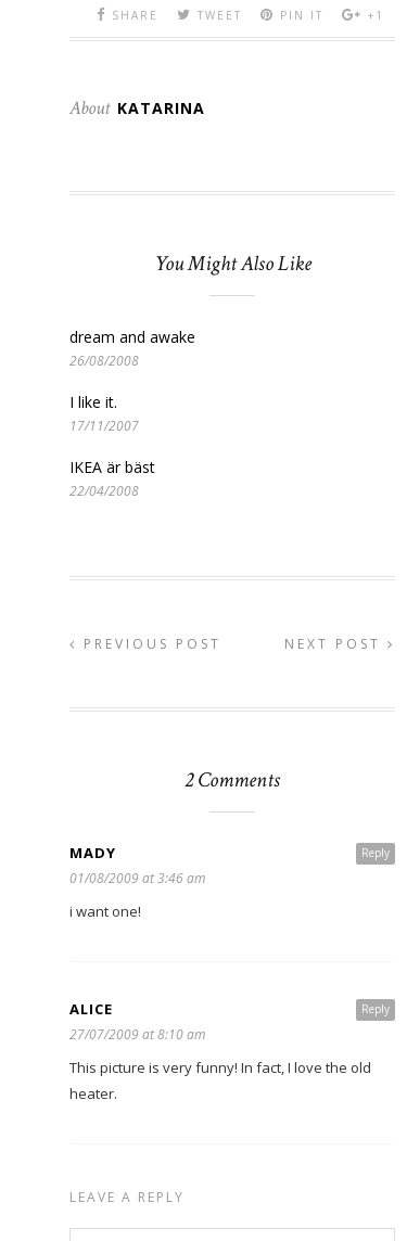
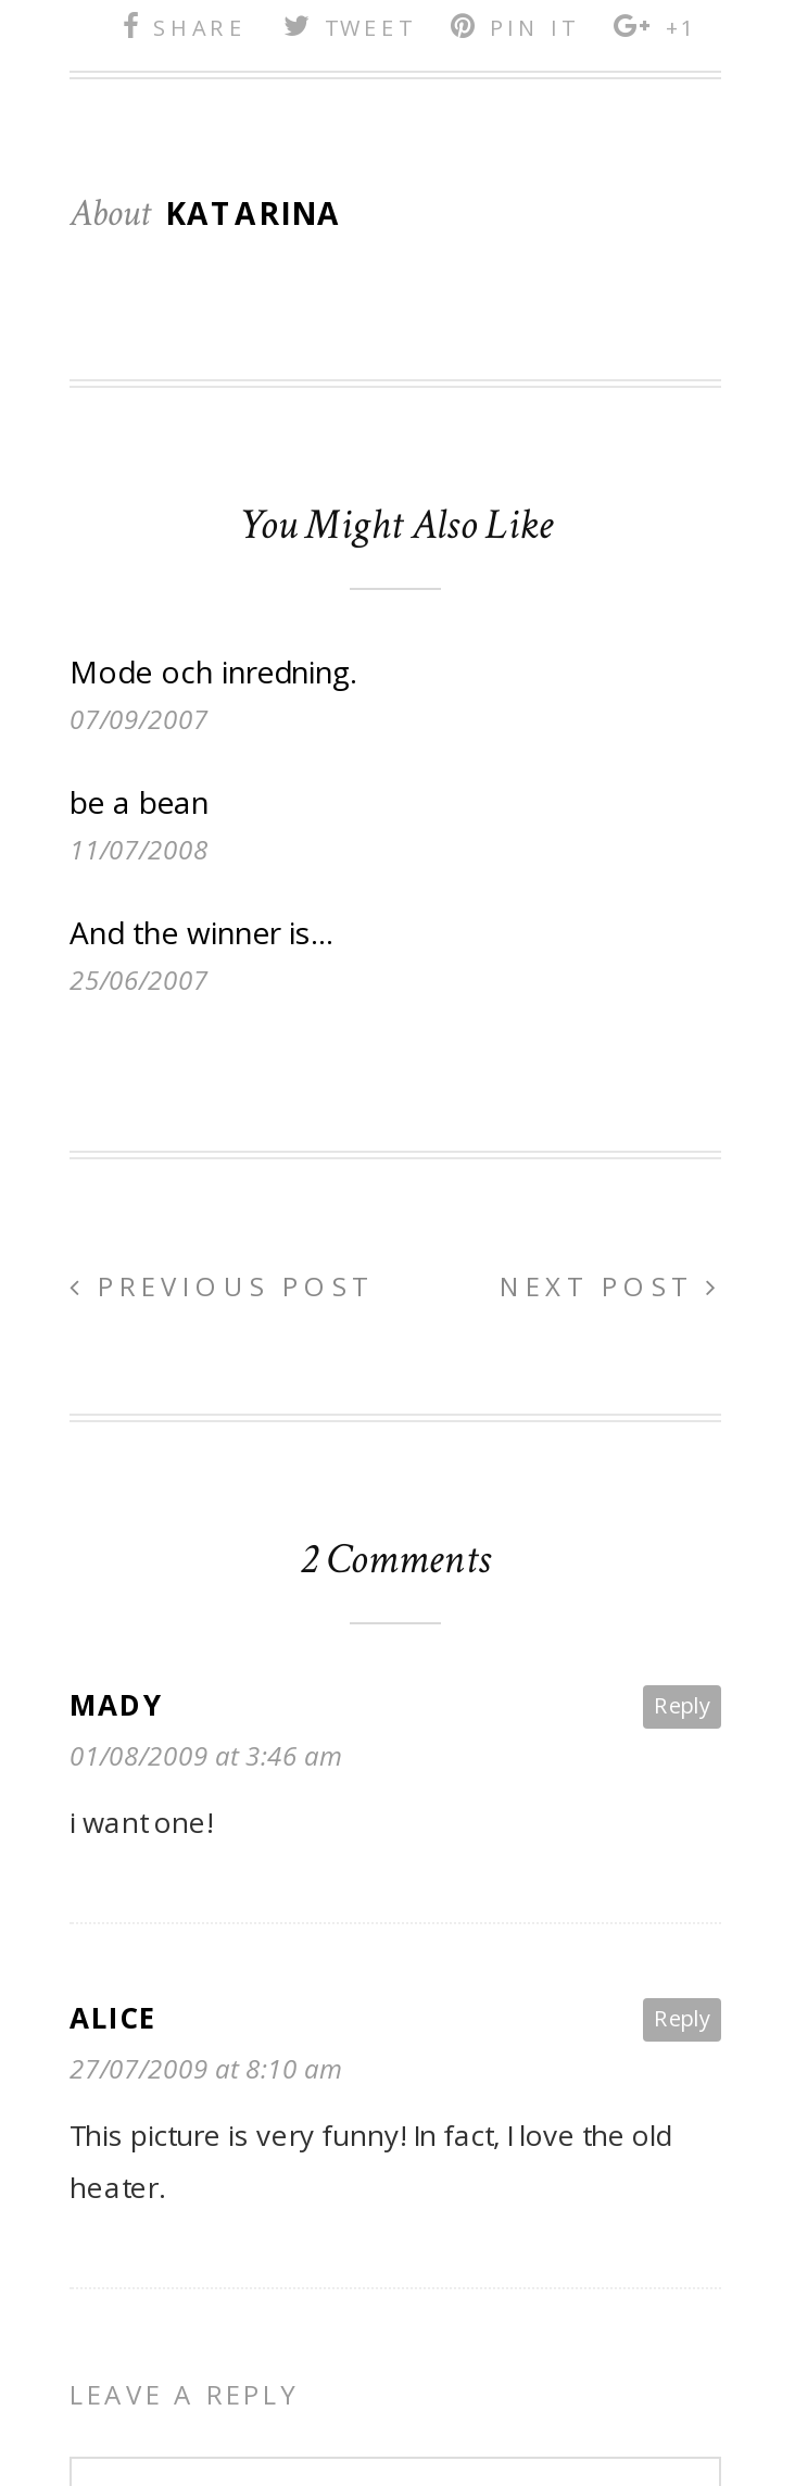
[69,326,195,369] dream and awake | 26/08/2008 -> [70,650,356,737] Mode och inredning. | 07/09/2007
[69,391,139,435] I like it. | 17/11/2007 -> [70,780,209,867] be a bean | 11/07/2008
[69,456,155,500] IKEA är bäst | 22/04/2008 -> [70,911,335,998] And the winner is… | 25/06/2007

